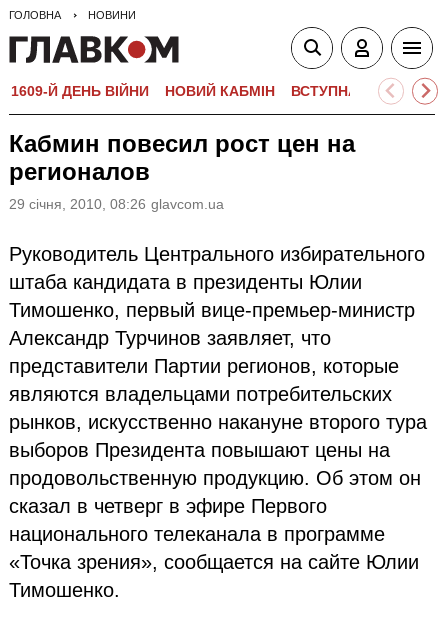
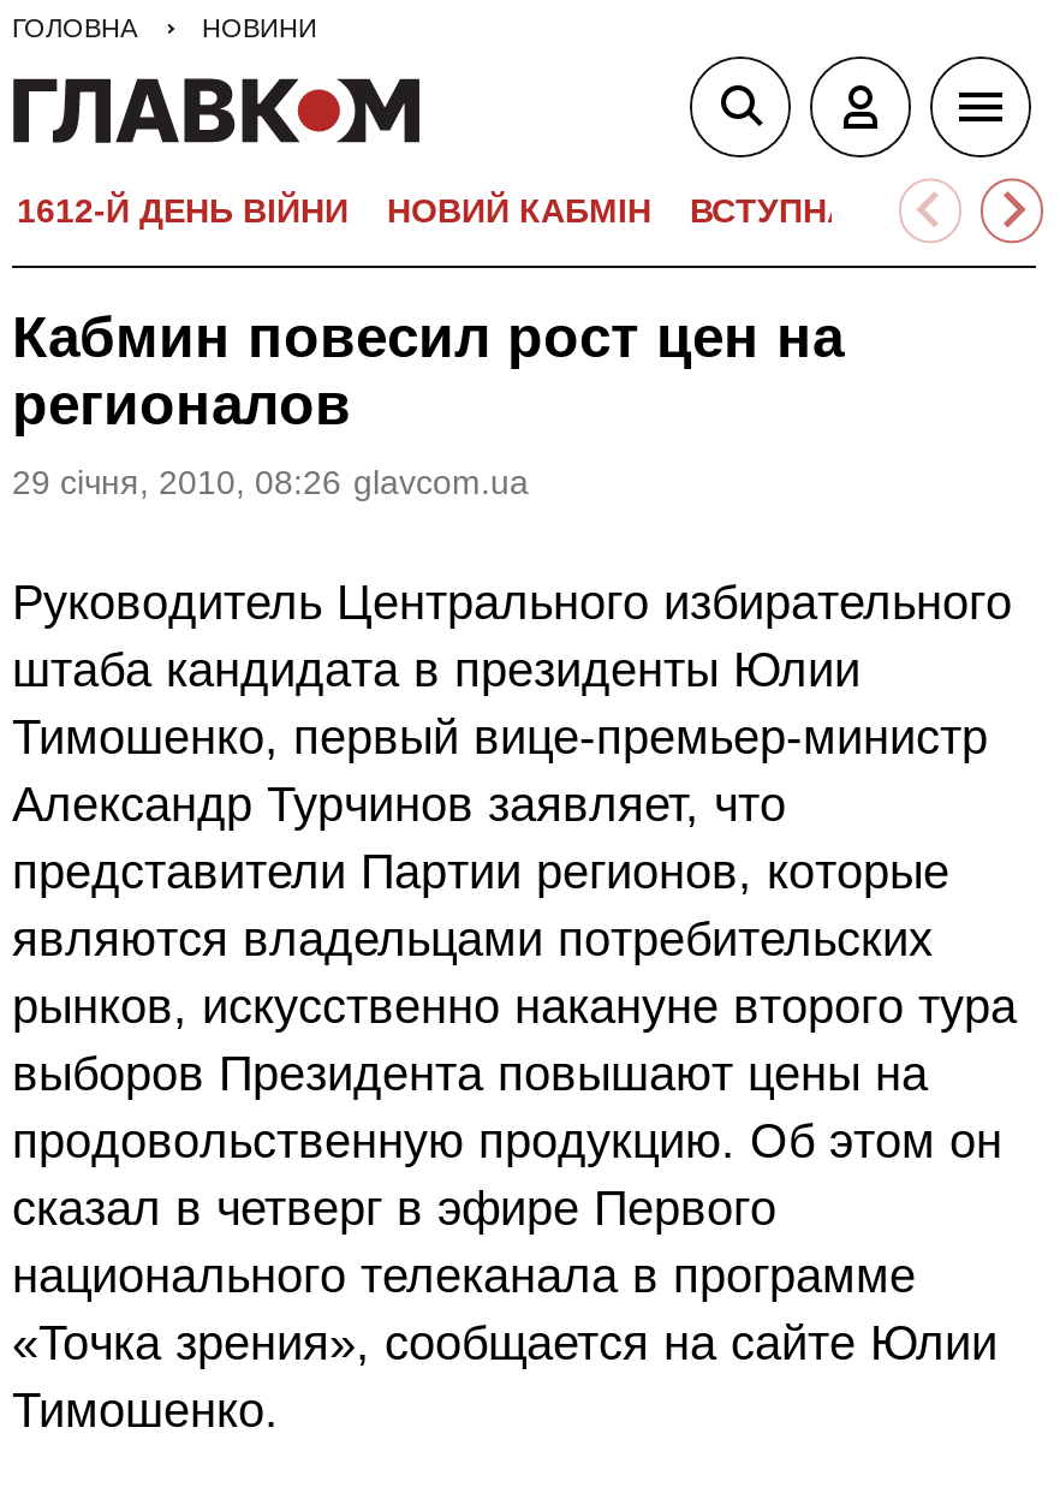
[11,83,149,99] 1609-Й ДЕНЬ ВІЙНИ -> [17,191,349,230] 1612-Й ДЕНЬ ВІЙНИ

